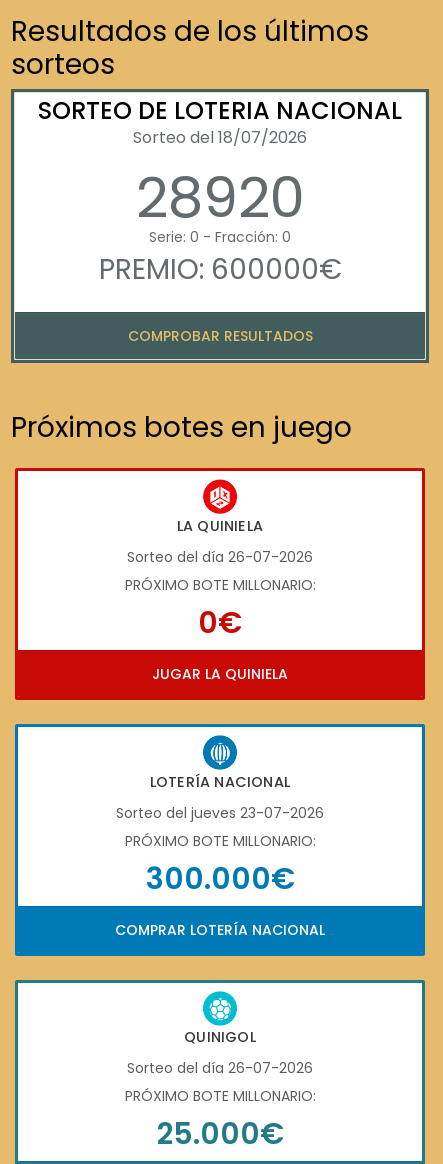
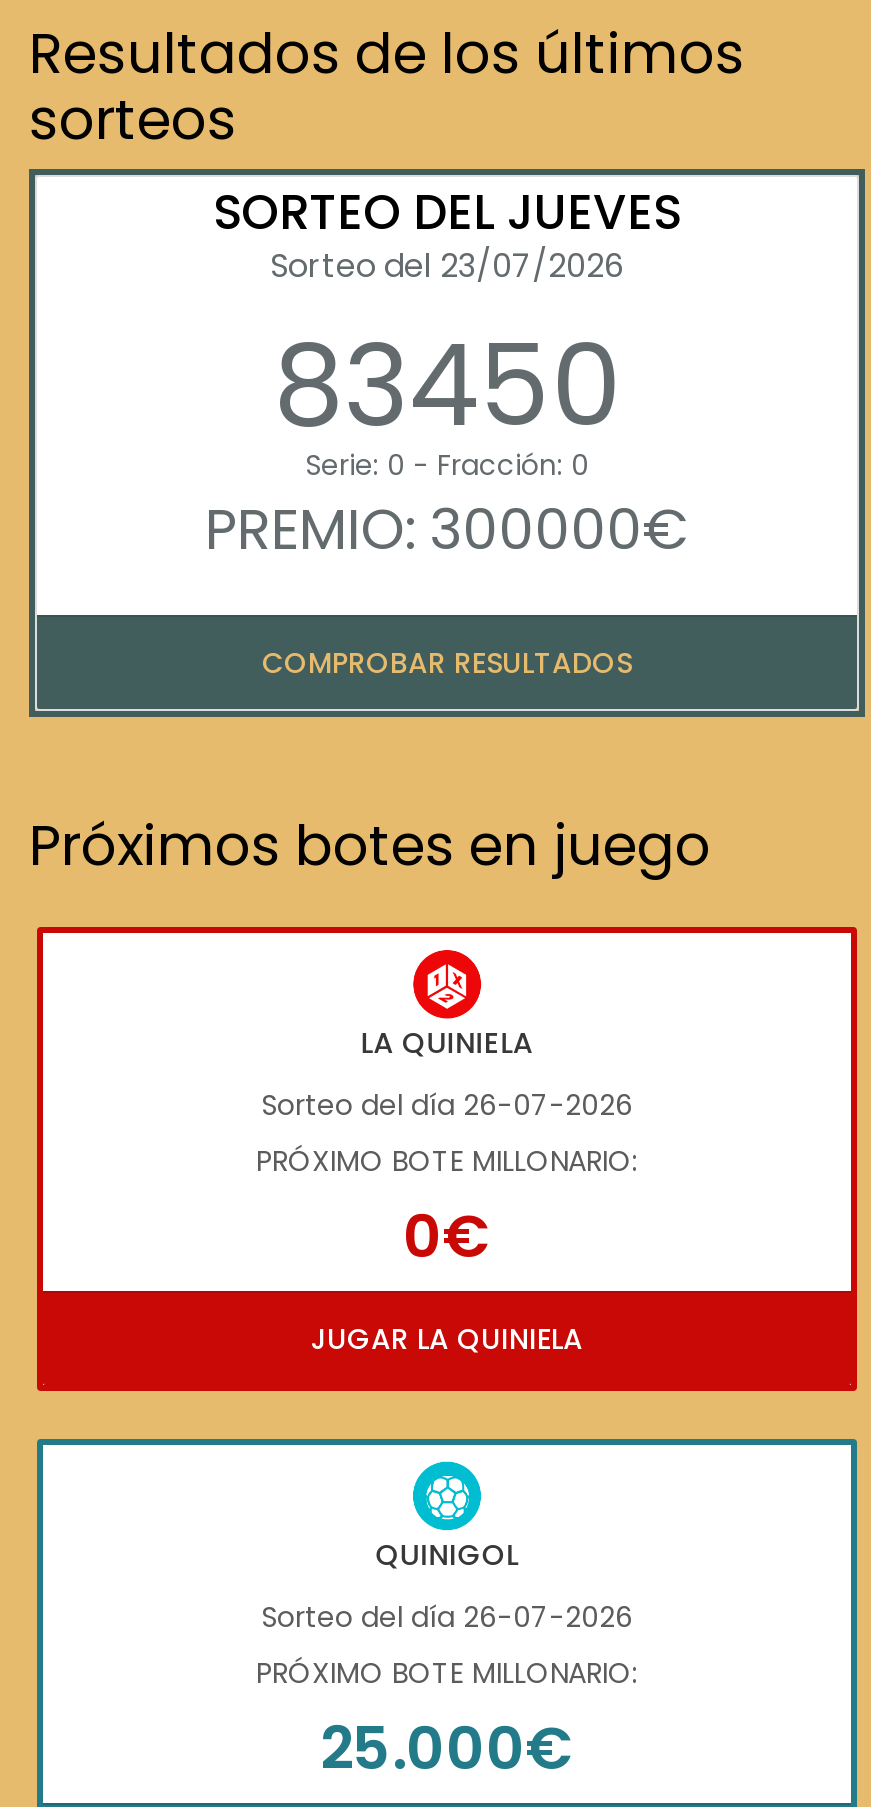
[38,94,402,237] SORTEO DE LOTERIA NACIONAL | Sorteo del 18/07/2026 | 28920 -> [213,179,681,465] SORTEO DEL JUEVES | Sorteo del 23/07/2026 | 83450
[98,250,341,289] PREMIO: 600000€ -> [205,491,689,569] PREMIO: 300000€
[16,725,424,957] [image] | LOTERÍA NACIONAL | Sorteo del jueves 23-07-2026 | PRÓXIMO BOTE MILLONARIO: | 300.000€ | COMPRAR LOTERÍA NACIONAL -> none

